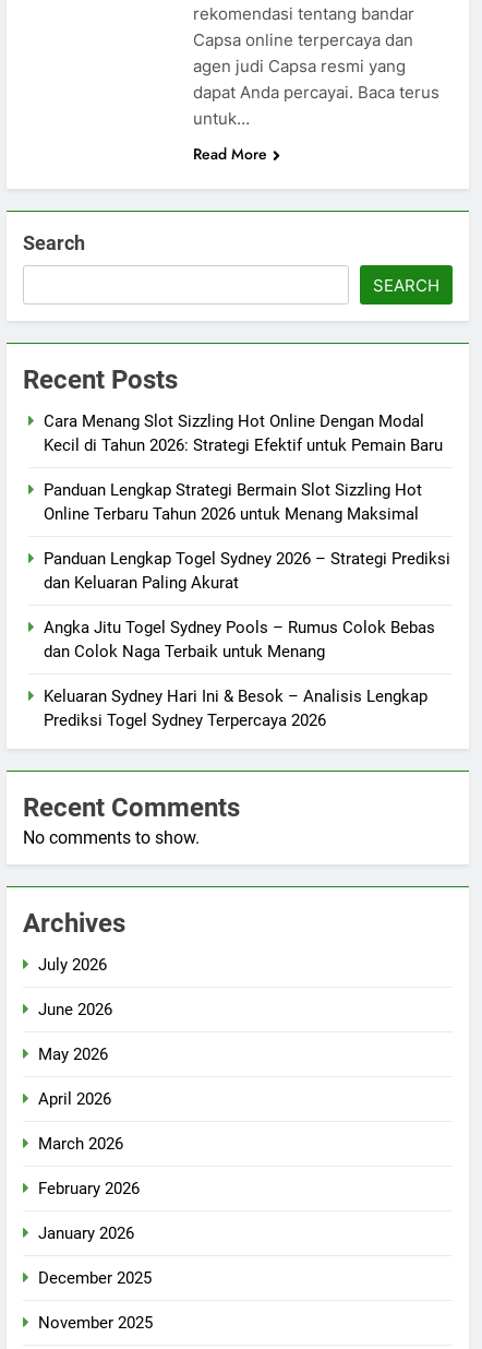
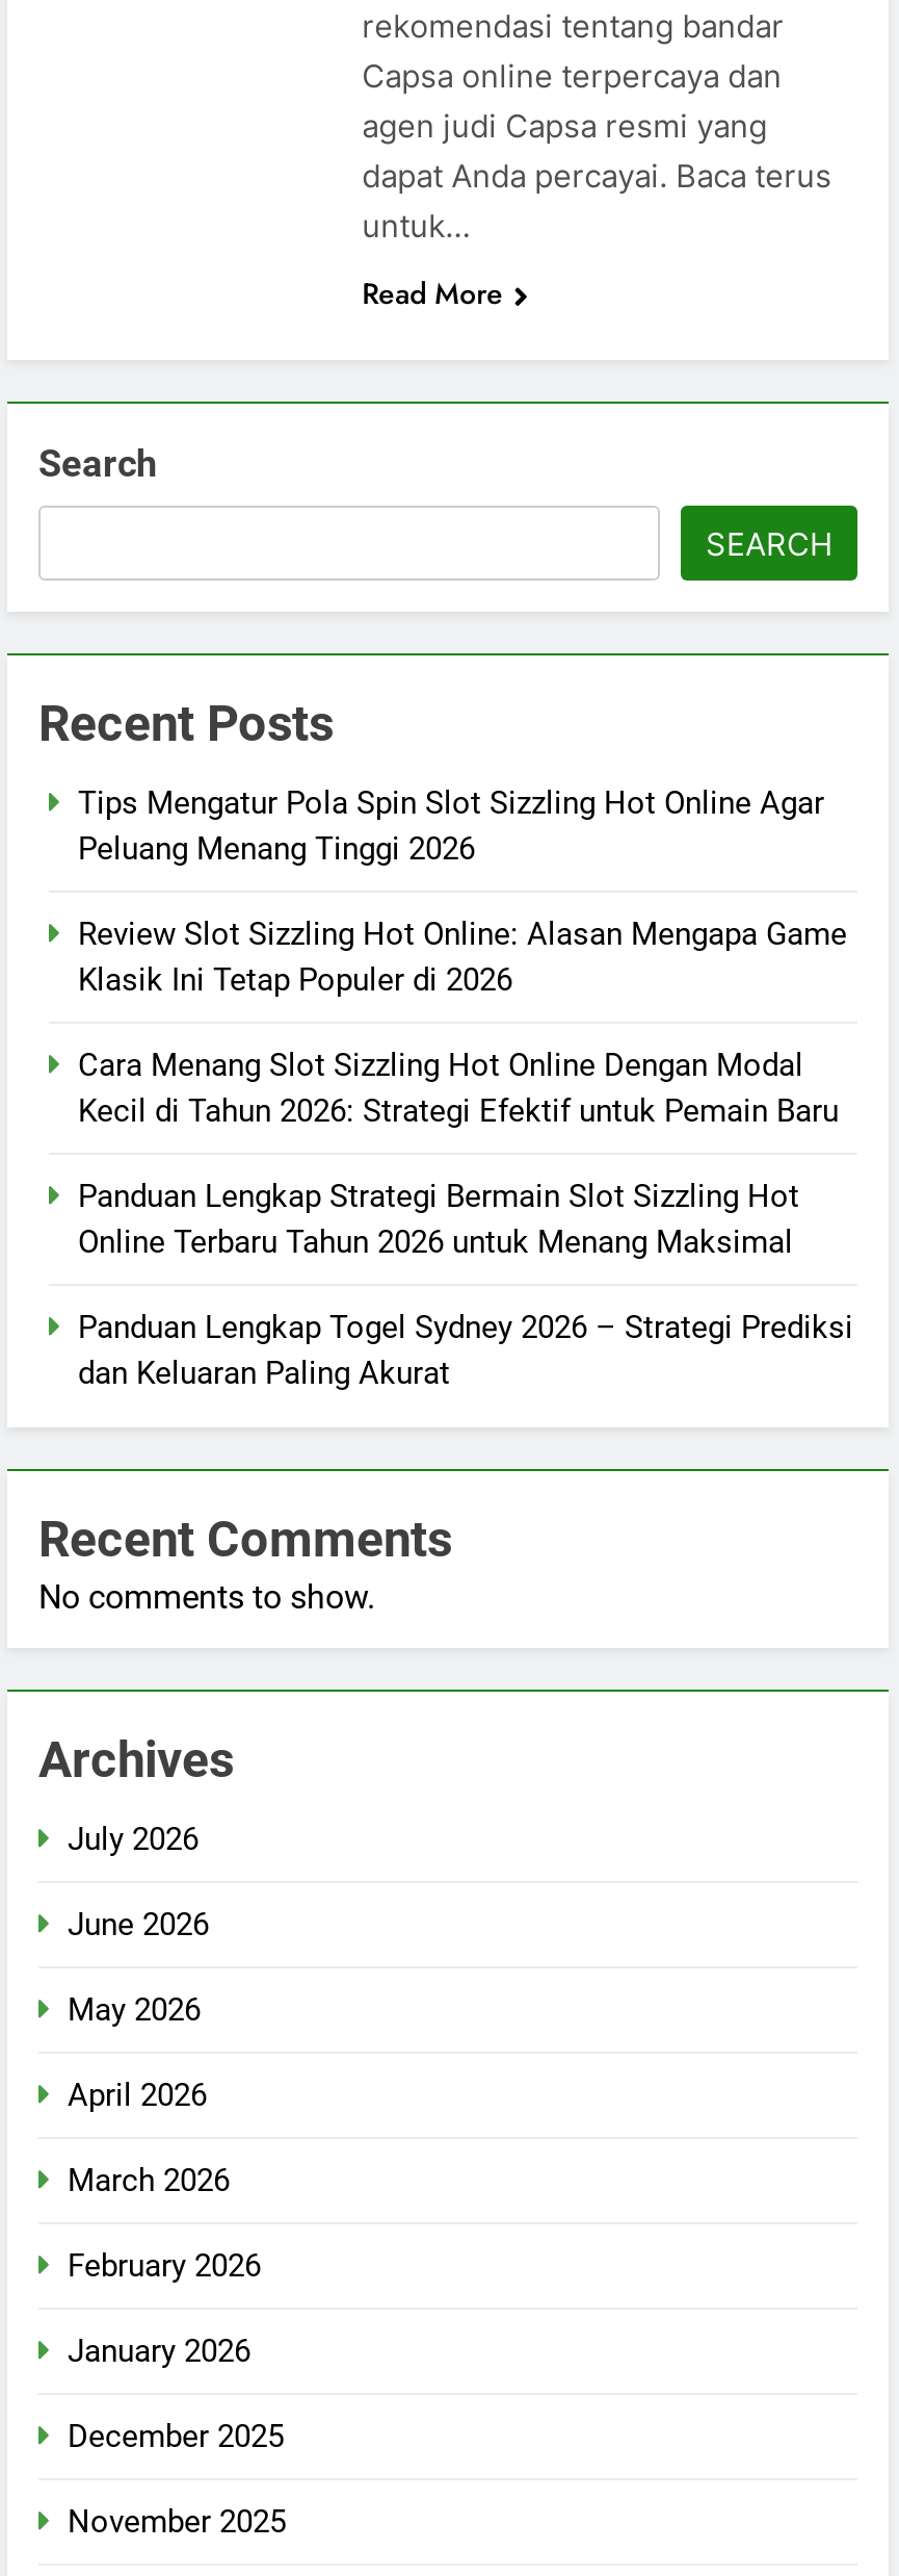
none -> [78,784,847,999] Tips Mengatur Pola Spin Slot Sizzling Hot Online Agar | Peluang Menang Tinggi 2026 | Review Slot Sizzling Hot Online: Alasan Mengapa Game | Klasik Ini Tetap Populer di 2026
moved [44,411,450,593] -> [78,1046,853,1392]: Cara Menang Slot Sizzling Hot Online Dengan Modal | Kecil di Tahun 2026: Strategi Efektif untuk Pemain Baru | Panduan Lengkap Strategi Bermain Slot Sizzling Hot | Online Terbaru Tahun 2026 untuk Menang Maksimal | Panduan Lengkap Togel Sydney 2026 – Strategi Prediksi | dan Keluaran Paling Akurat
[44,618,435,730] Angka Jitu Togel Sydney Pools – Rumus Colok Bebas | dan Colok Naga Terbaik untuk Menang | Keluaran Sydney Hari Ini & Besok – Analisis Lengkap | Prediksi Togel Sydney Terpercaya 2026 -> none

